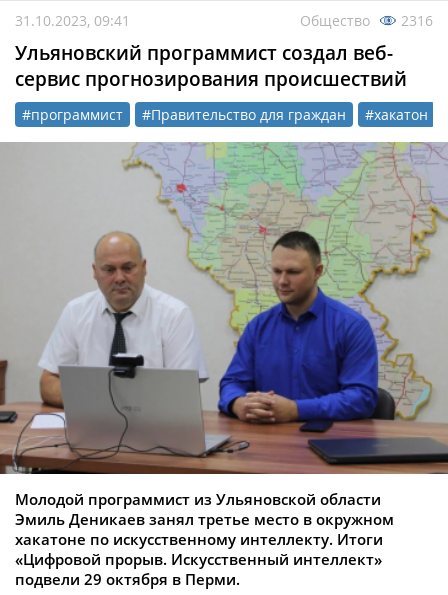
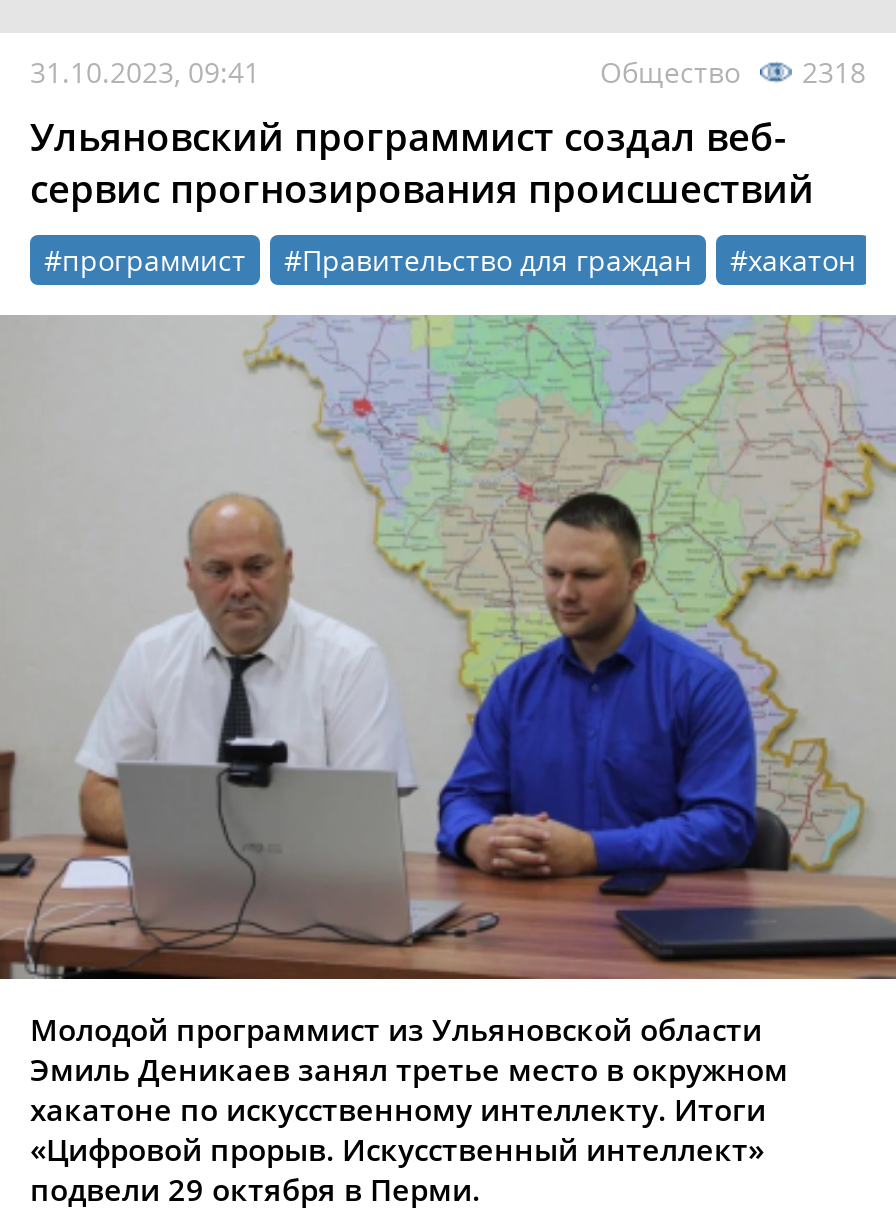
[300,11,433,30] Общество 2316 -> [600,53,866,91] Общество 2318

